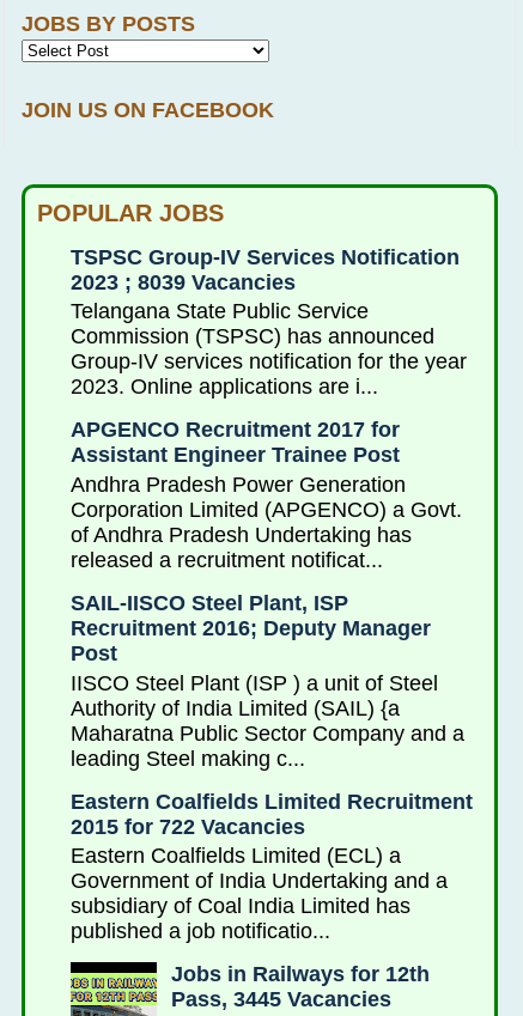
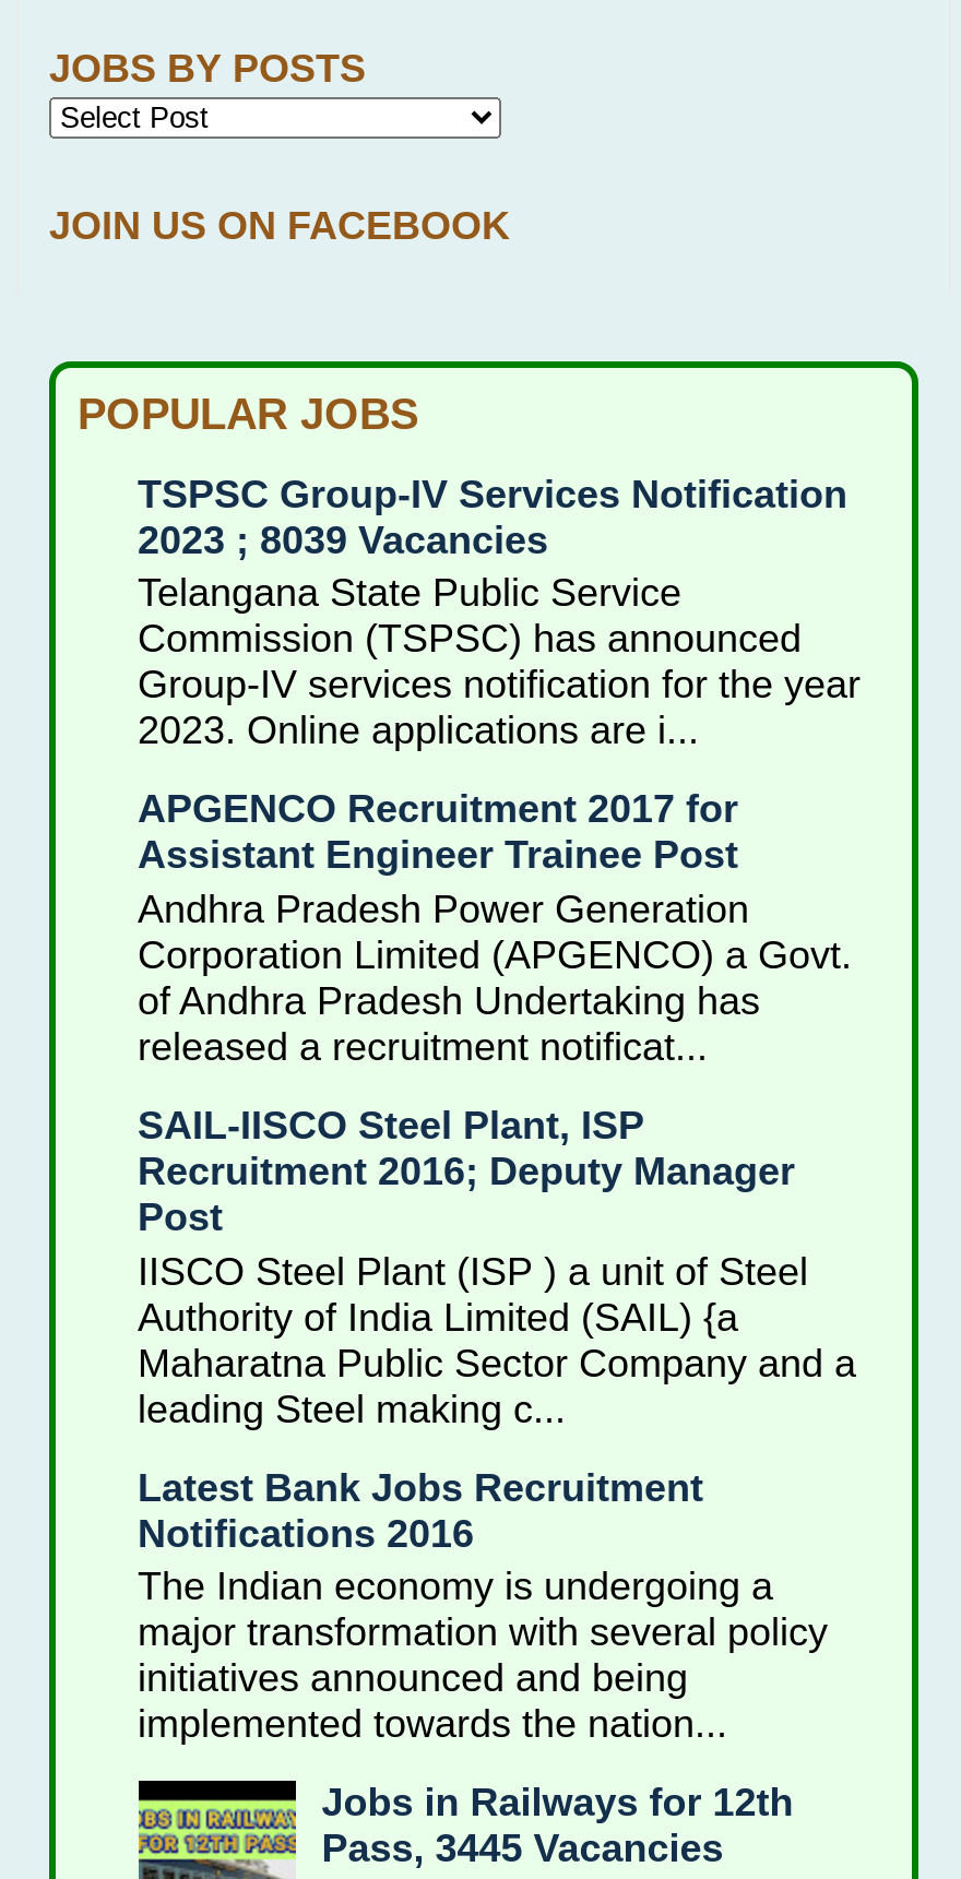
[70,789,472,943] Eastern Coalfields Limited Recruitment | 2015 for 722 Vacancies | Eastern Coalfields Limited (ECL) a | Government of India Undertaking and a | subsidiary of Coal India Limited has | published a job notificatio... -> [138,1465,828,1746] Latest Bank Jobs Recruitment | Notifications 2016 | The Indian economy is undergoing a | major transformation with several policy | initiatives announced and being | implemented towards the nation...

